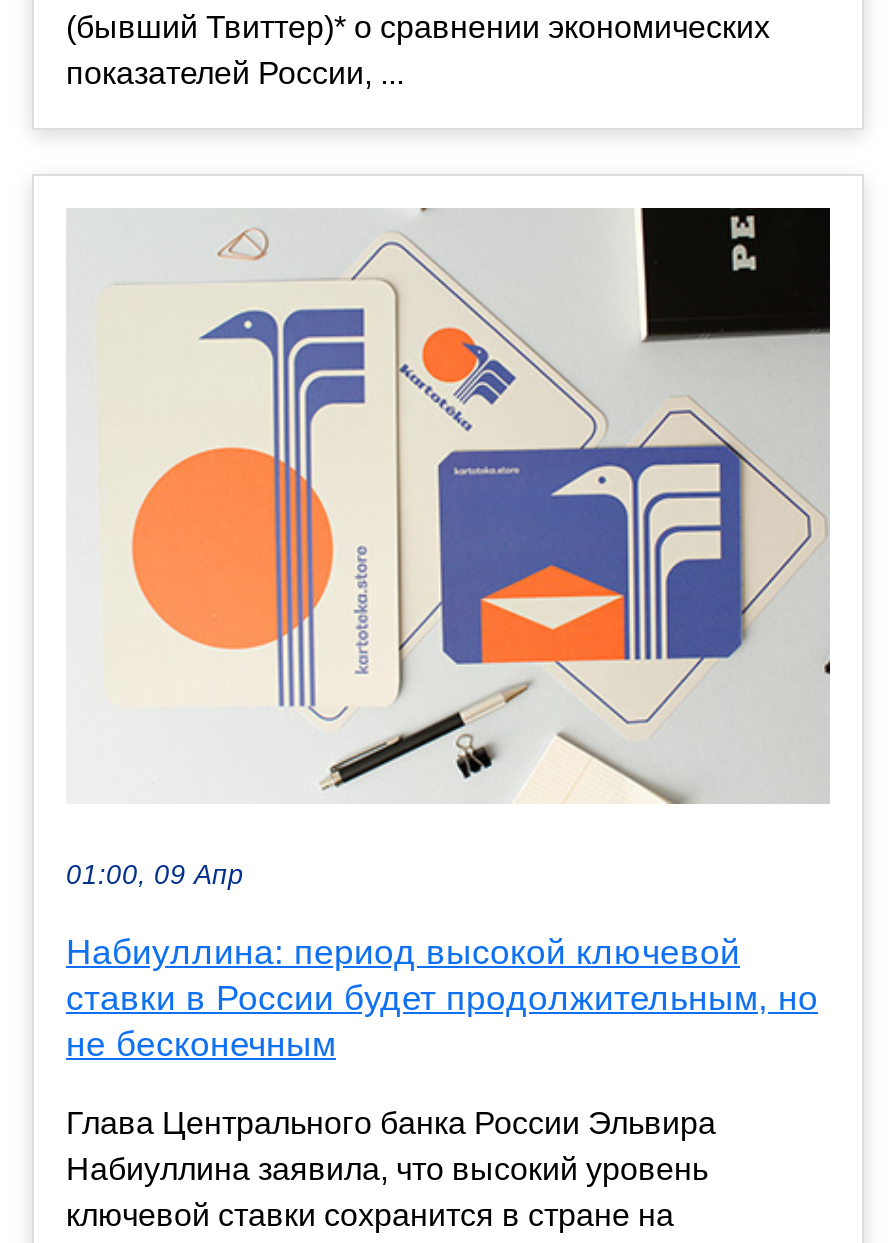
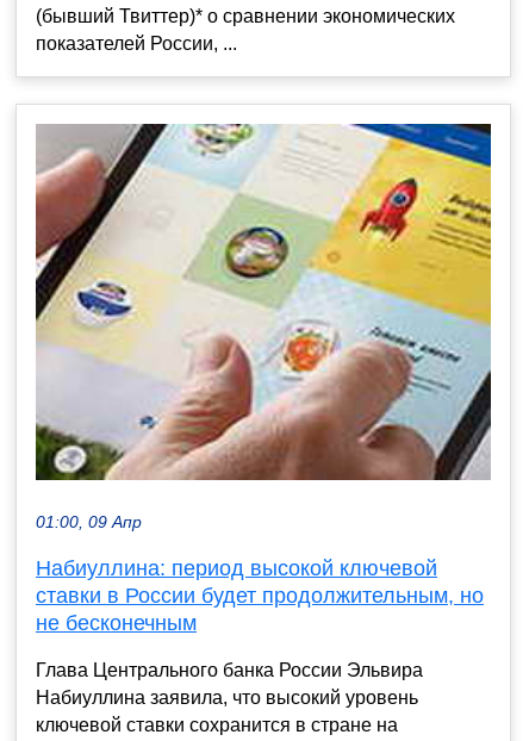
[66,206,832,804] [image] -> [35,123,492,481] [image]

